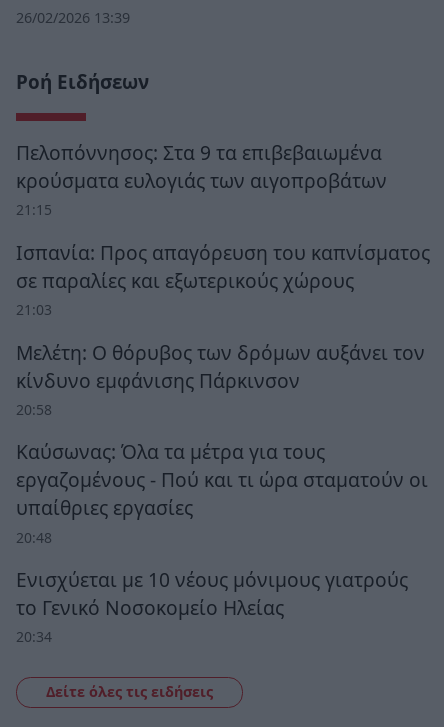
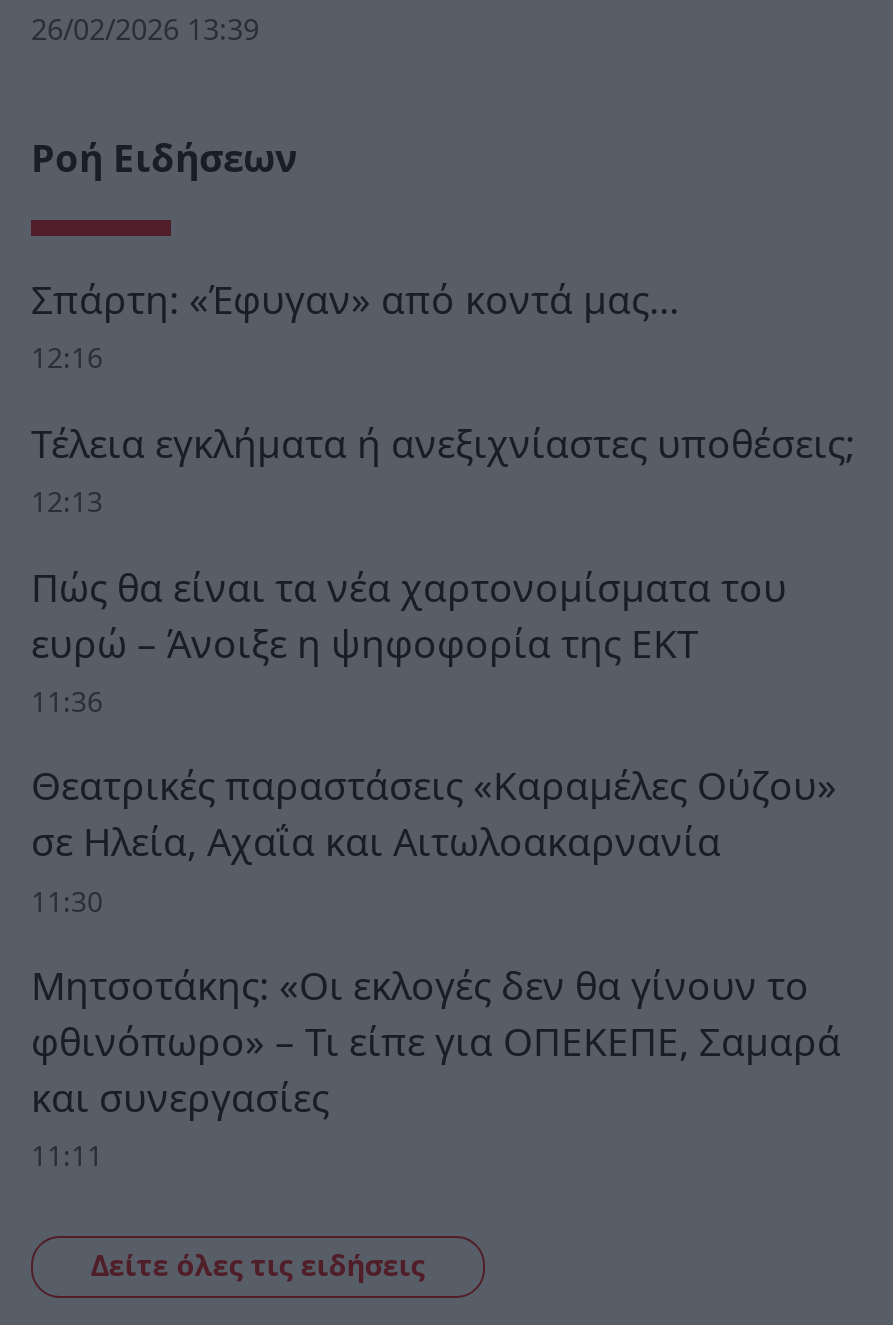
[16,139,387,219] Πελοπόννησος: Στα 9 τα επιβεβαιωμένα | κρούσματα ευλογιάς των αιγοπροβάτων | 21:15 -> [31,272,679,376] Σπάρτη: «Έφυγαν» από κοντά μας… | 12:16
[16,239,430,319] Ισπανία: Προς απαγόρευση του καπνίσματος | σε παραλίες και εξωτερικούς χώρους | 21:03 -> [31,416,855,520] Τέλεια εγκλήματα ή ανεξιχνίαστες υποθέσεις; | 12:13
[16,339,425,419] Μελέτη: Ο θόρυβος των δρόμων αυξάνει τον | κίνδυνο εμφάνισης Πάρκινσον | 20:58 -> [31,559,787,720] Πώς θα είναι τα νέα χαρτονομίσματα του | ευρώ – Άνοιξε η ψηφοφορία της ΕΚΤ | 11:36
[16,438,428,547] Καύσωνας: Όλα τα μέτρα για τους | εργαζομένους - Πού και τι ώρα σταματούν οι | υπαίθριες εργασίες | 20:48 -> [31,759,837,919] Θεατρικές παραστάσεις «Καραμέλες Ούζου» | σε Ηλεία, Αχαΐα και Αιτωλοακαρνανία | 11:30
[16,566,408,646] Ενισχύεται με 10 νέους μόνιμους γιατρούς | το Γενικό Νοσοκομείο Ηλείας | 20:34 -> [31,958,841,1175] Μητσοτάκης: «Οι εκλογές δεν θα γίνουν το | φθινόπωρο» – Τι είπε για ΟΠΕΚΕΠΕ, Σαμαρά | και συνεργασίες | 11:11

